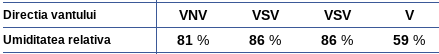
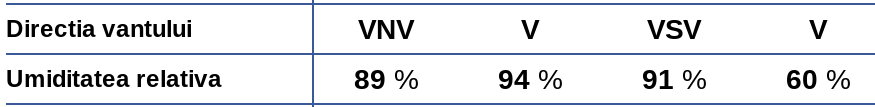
[251,7,278,23] VSV -> [521,13,539,45] V
[177,32,209,48] 81% -> [354,63,418,95] 89%
[249,32,281,48] 86% -> [498,63,562,95] 94%
[321,32,353,48] 86% -> [642,63,706,95] 91%
[393,32,425,48] 59% -> [786,63,850,95] 60%

